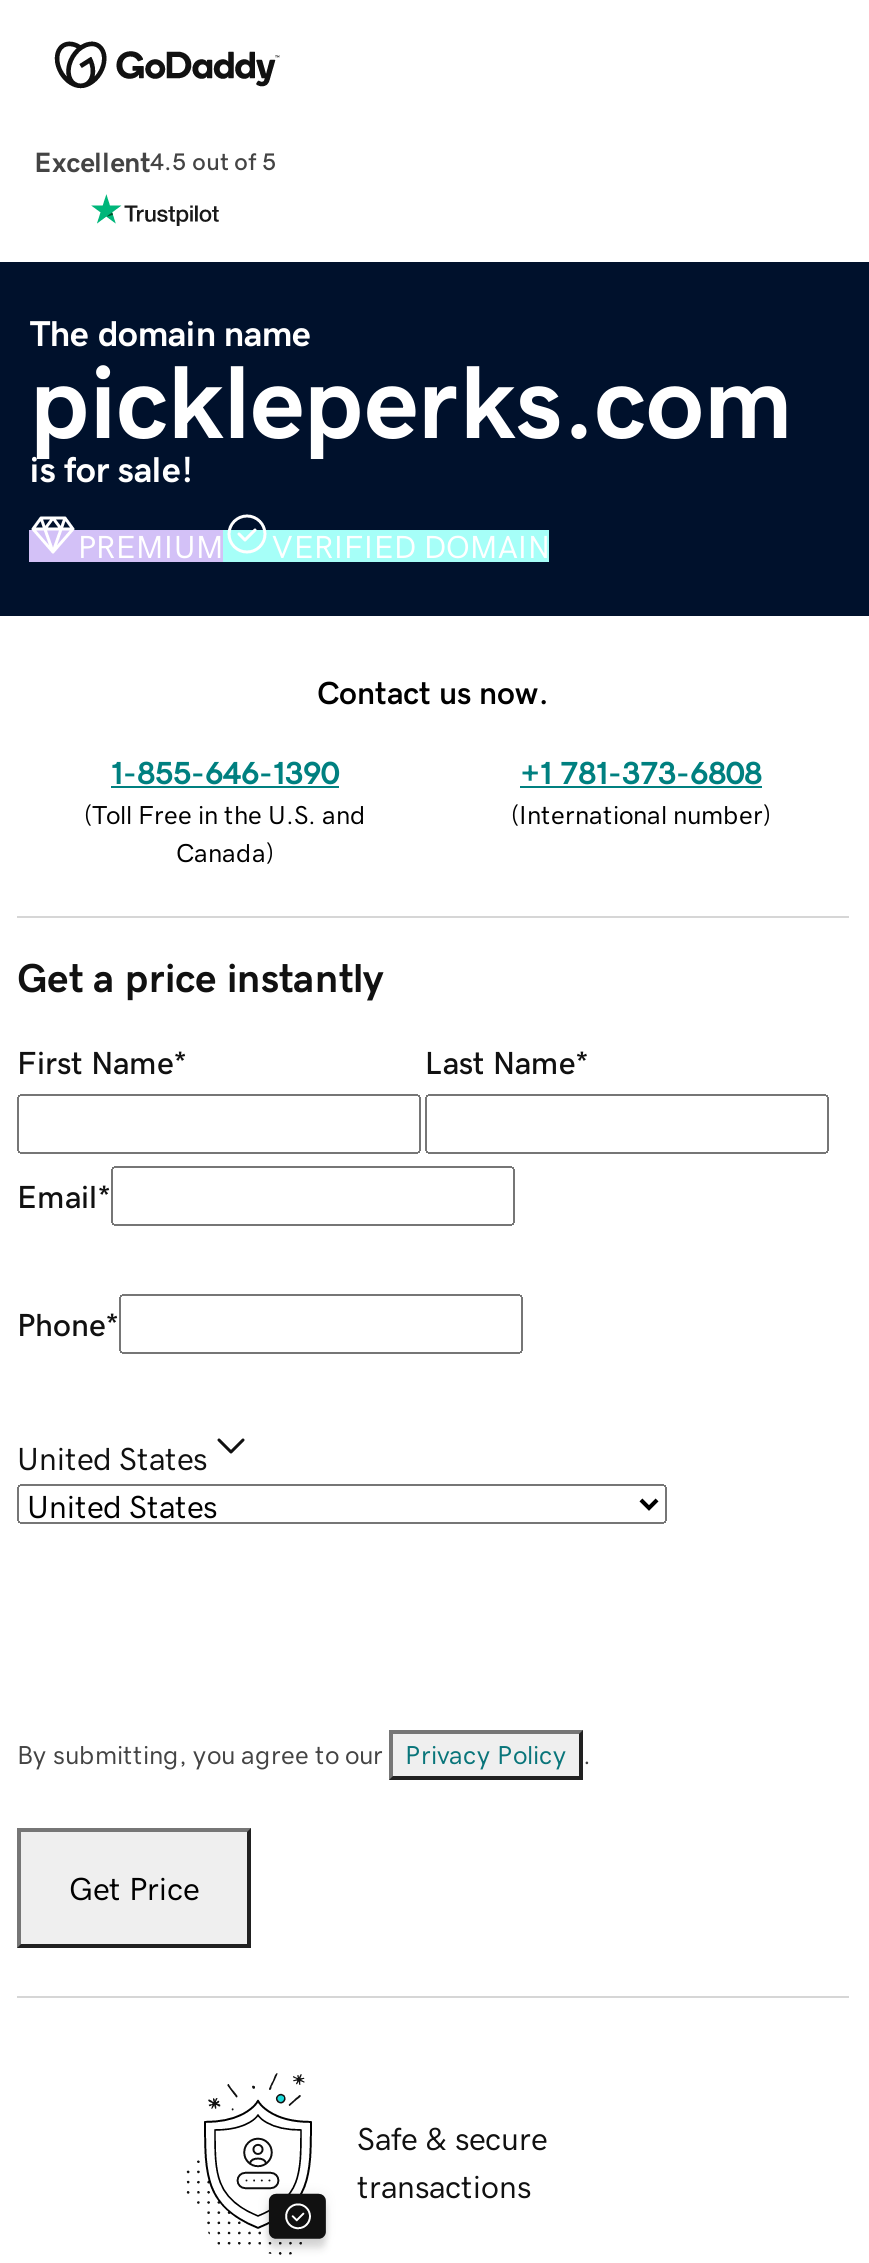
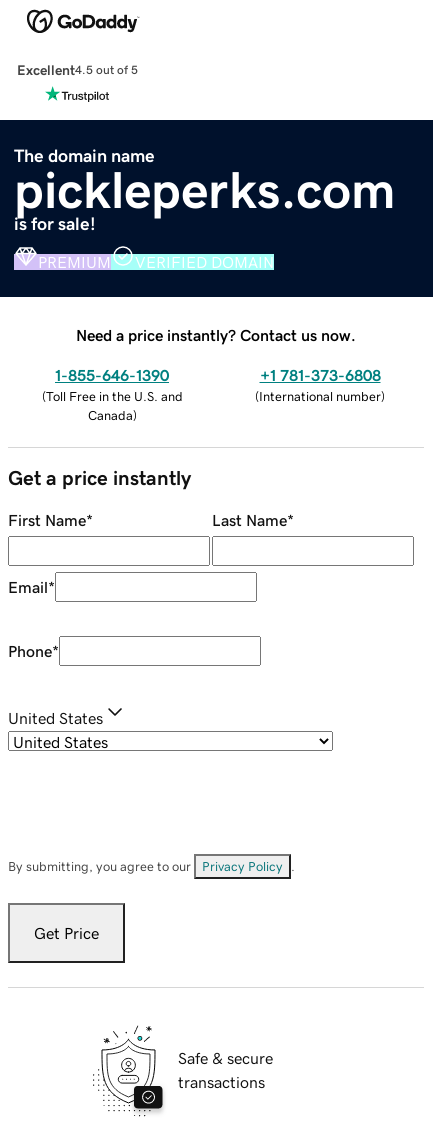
[317,675,549,707] Contact us now. -> [76,327,356,343] Need a price instantly? Contact us now.

